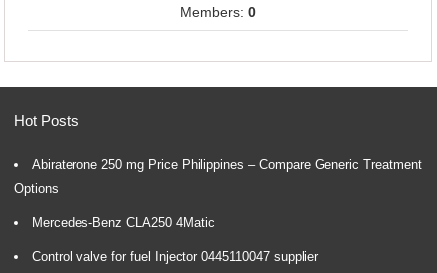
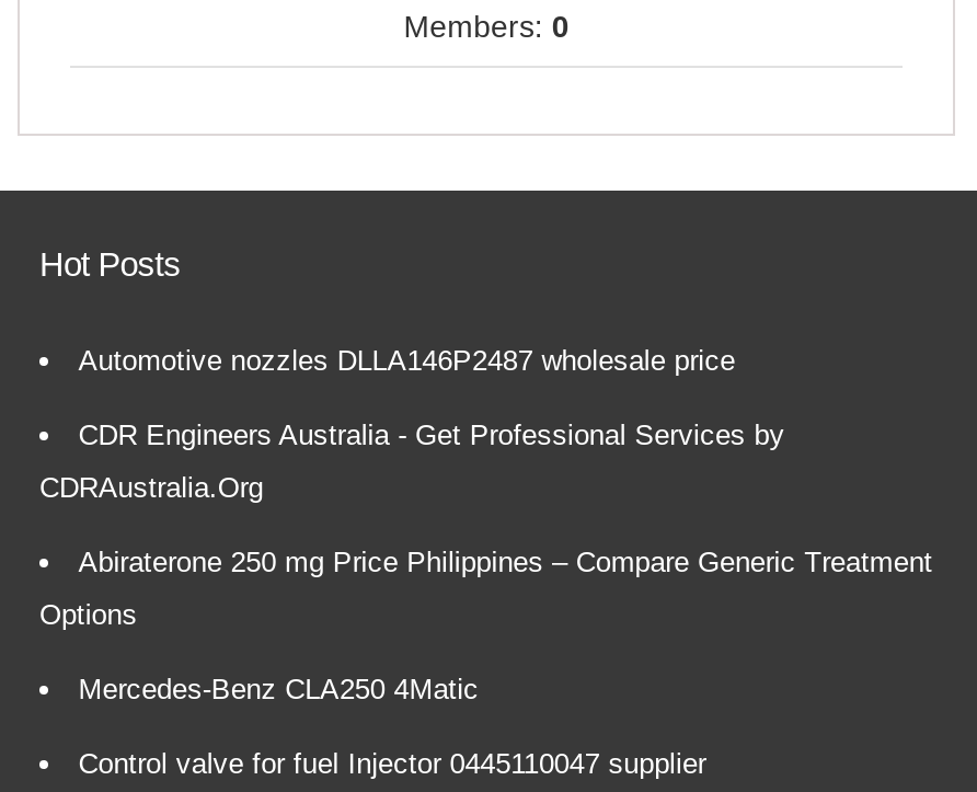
none -> [39,344,785,504] Automotive nozzles DLLA146P2487 wholesale price | CDR Engineers Australia - Get Professional Services by | CDRAustralia.Org

